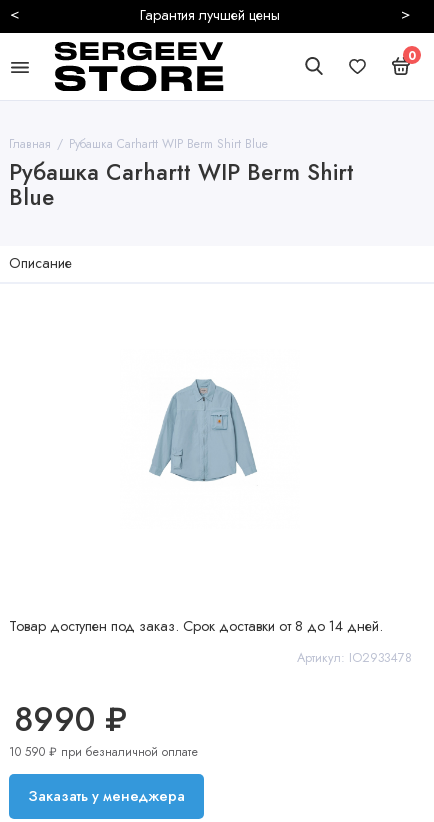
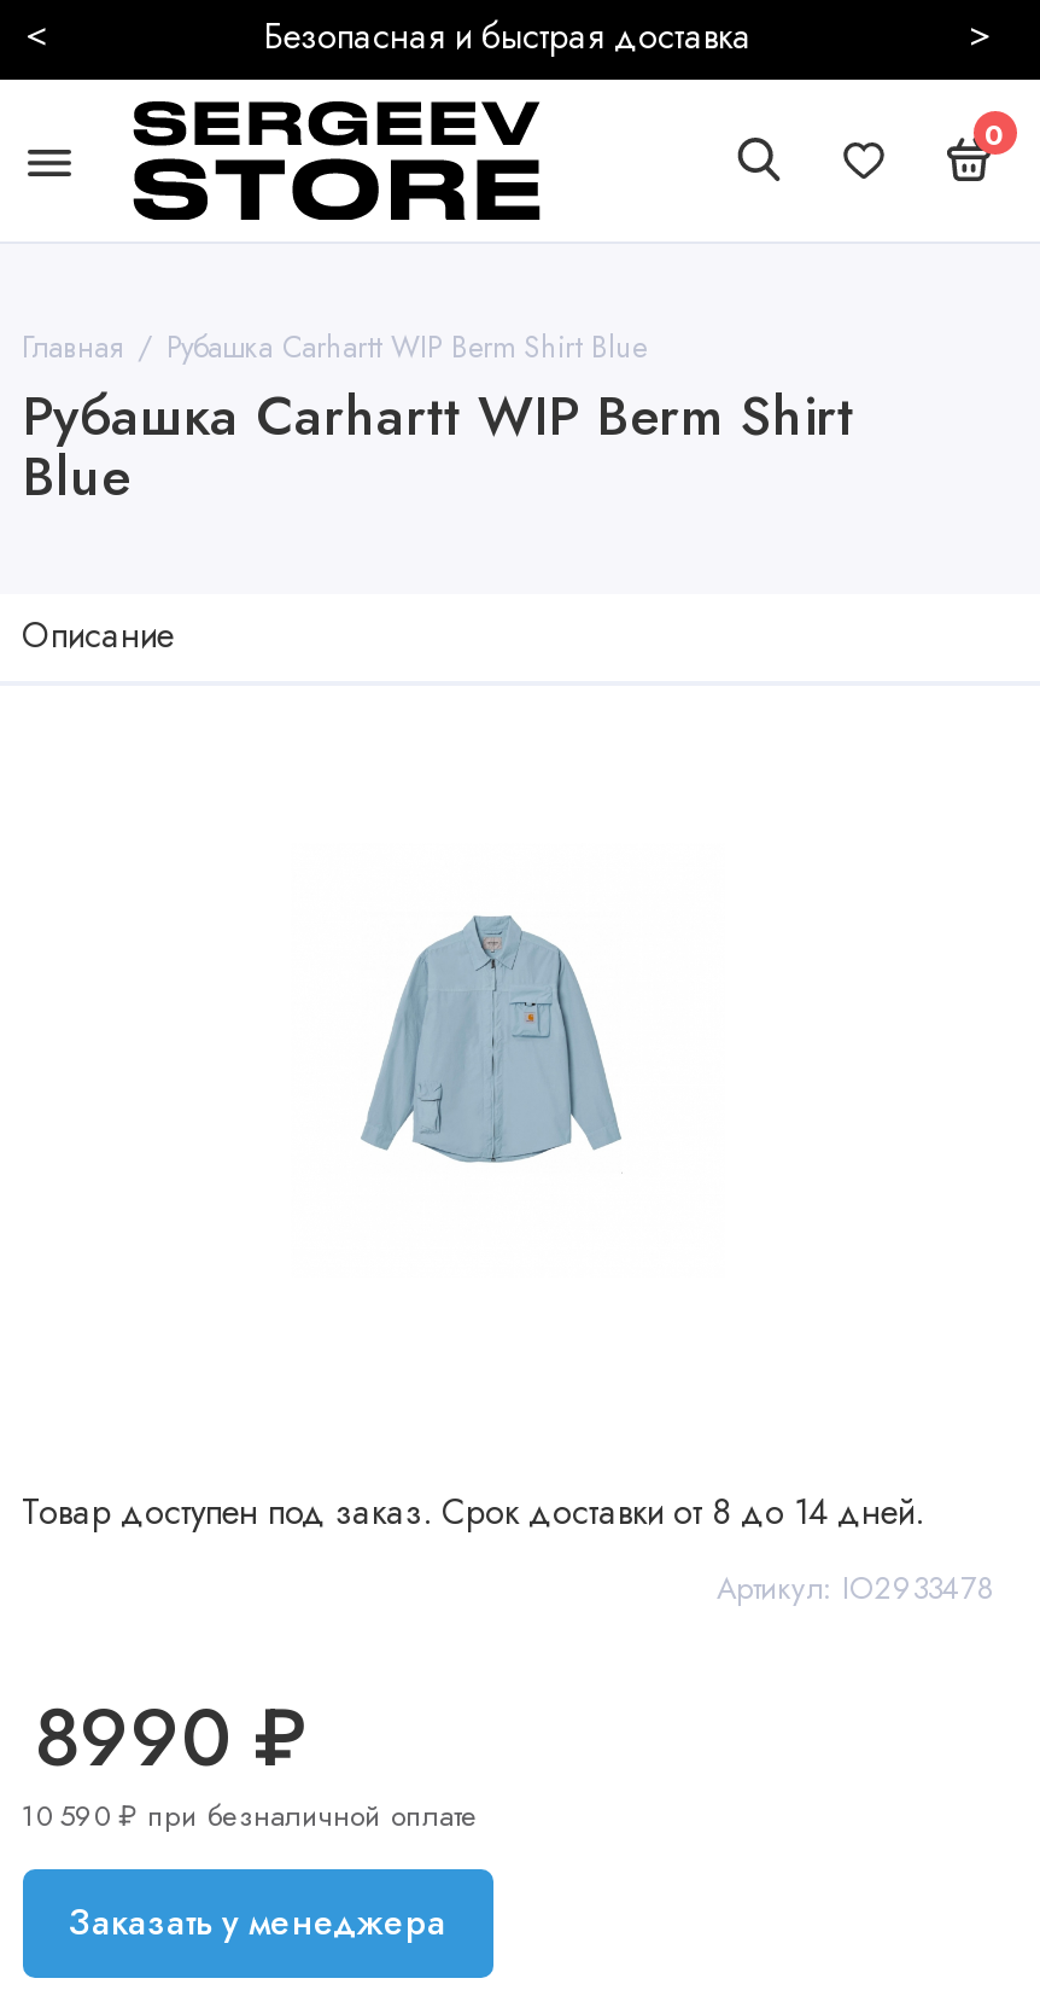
[140,5,280,25] Гарантия лучшей цены -> [264,12,752,60] Безопасная и быстрая доставка

